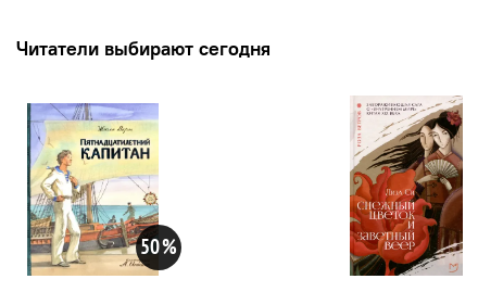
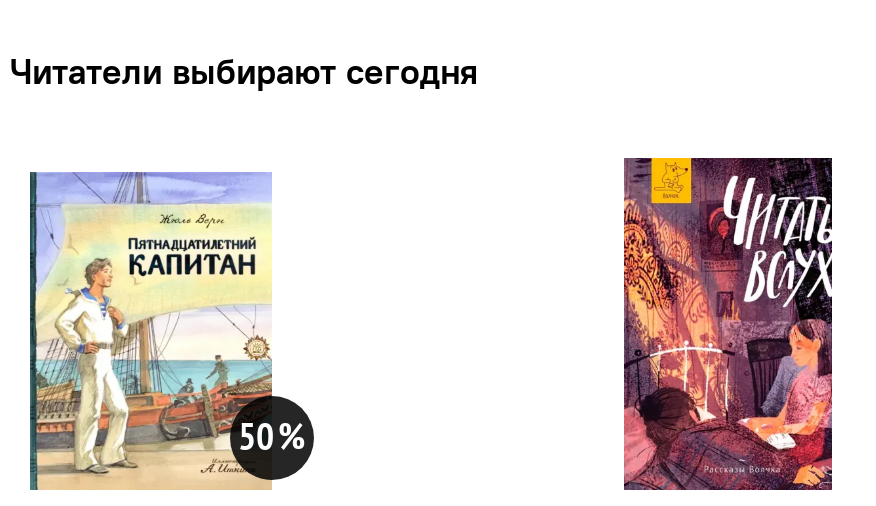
[349,96,464,277] [image] -> [622,156,834,492] [image]

